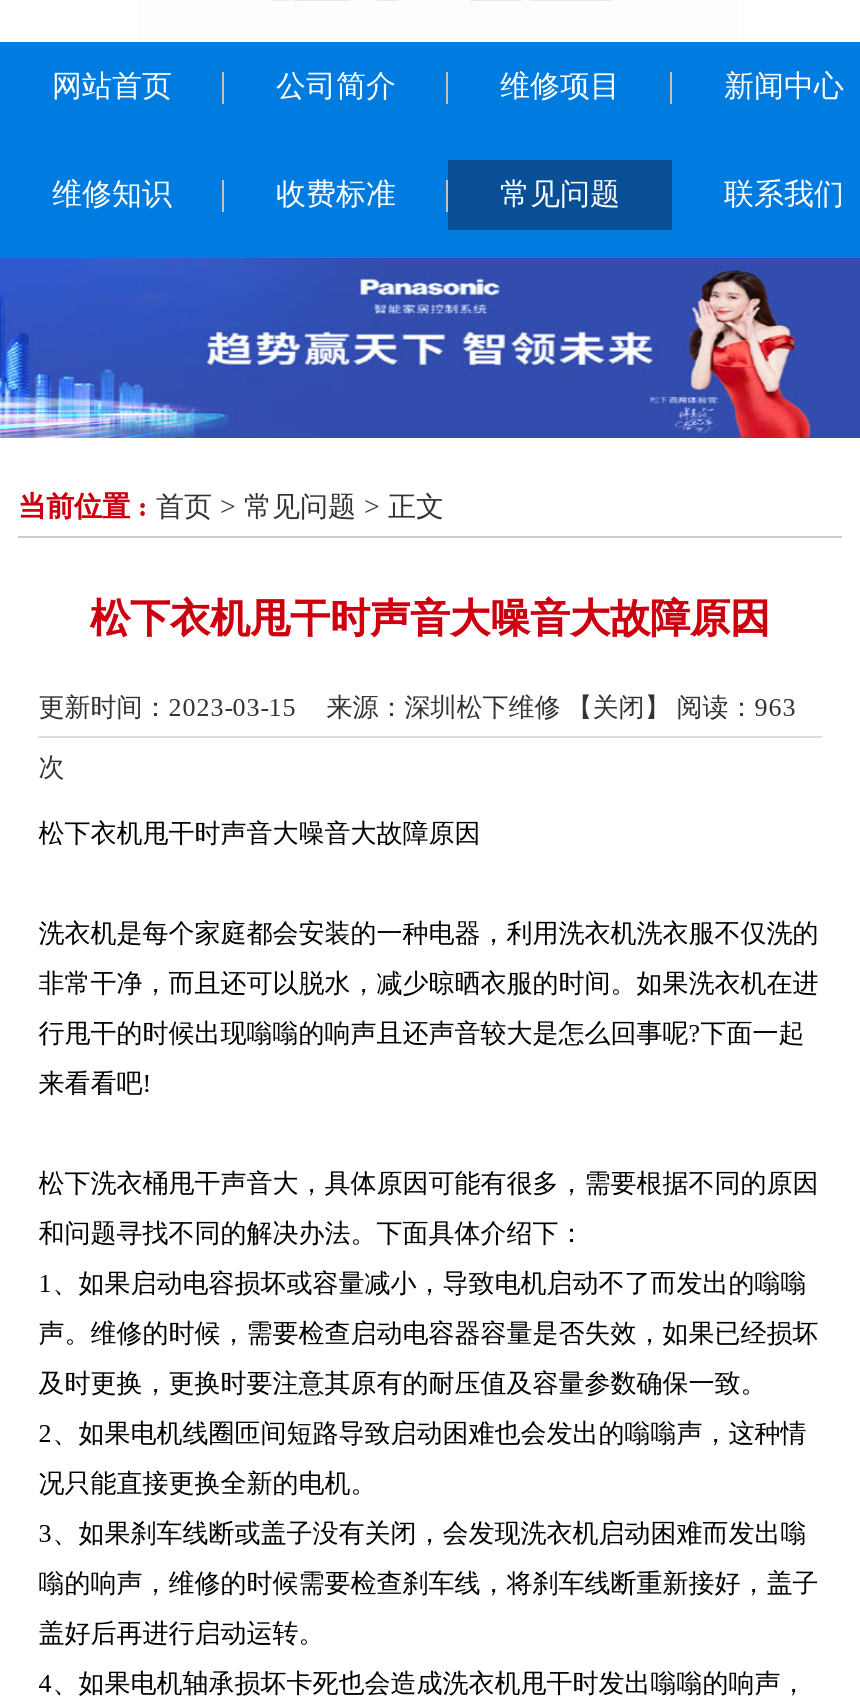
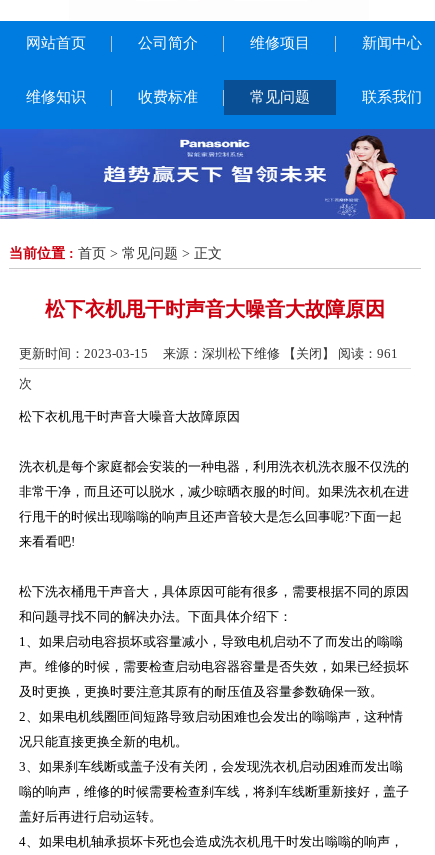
[38,692,796,722] 更新时间：2023-03-15 来源：深圳松下维修 【关闭】 阅读：963 -> [19,346,398,361] 更新时间：2023-03-15 来源：深圳松下维修 【关闭】 阅读：961

